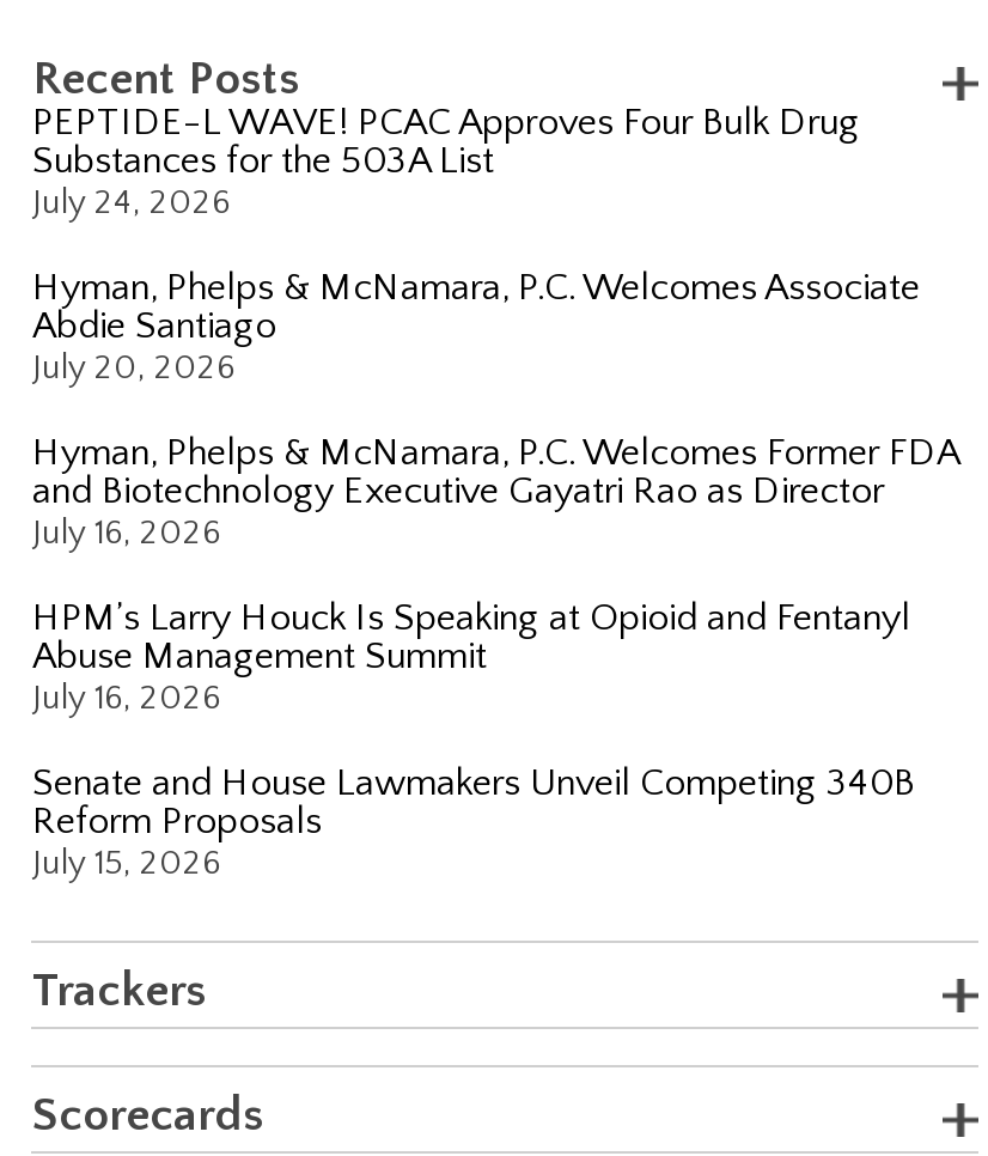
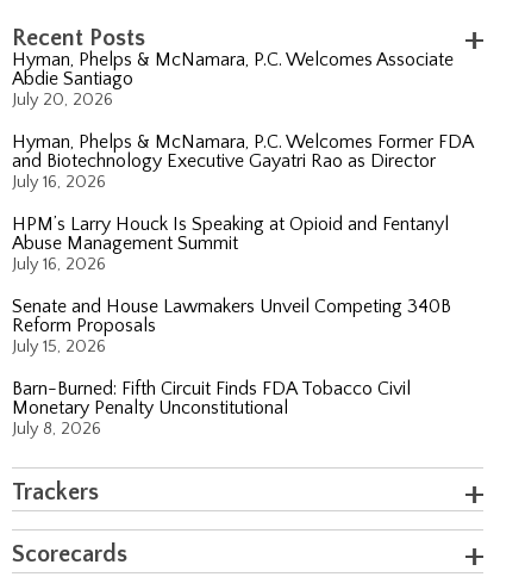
[32,100,860,222] PEPTIDE-L WAVE! PCAC Approves Four Bulk Drug | Substances for the 503A List | July 24, 2026 -> none
moved [32,265,958,883] -> [12,49,473,356]: Hyman, Phelps & McNamara, P.C. Welcomes Associate | Abdie Santiago | July 20, 2026 | ... | Reform Proposals | July 15, 2026
none -> [12,378,411,439] Barn-Burned: Fifth Circuit Finds FDA Tobacco Civil | Monetary Penalty Unconstitutional | July 8, 2026

